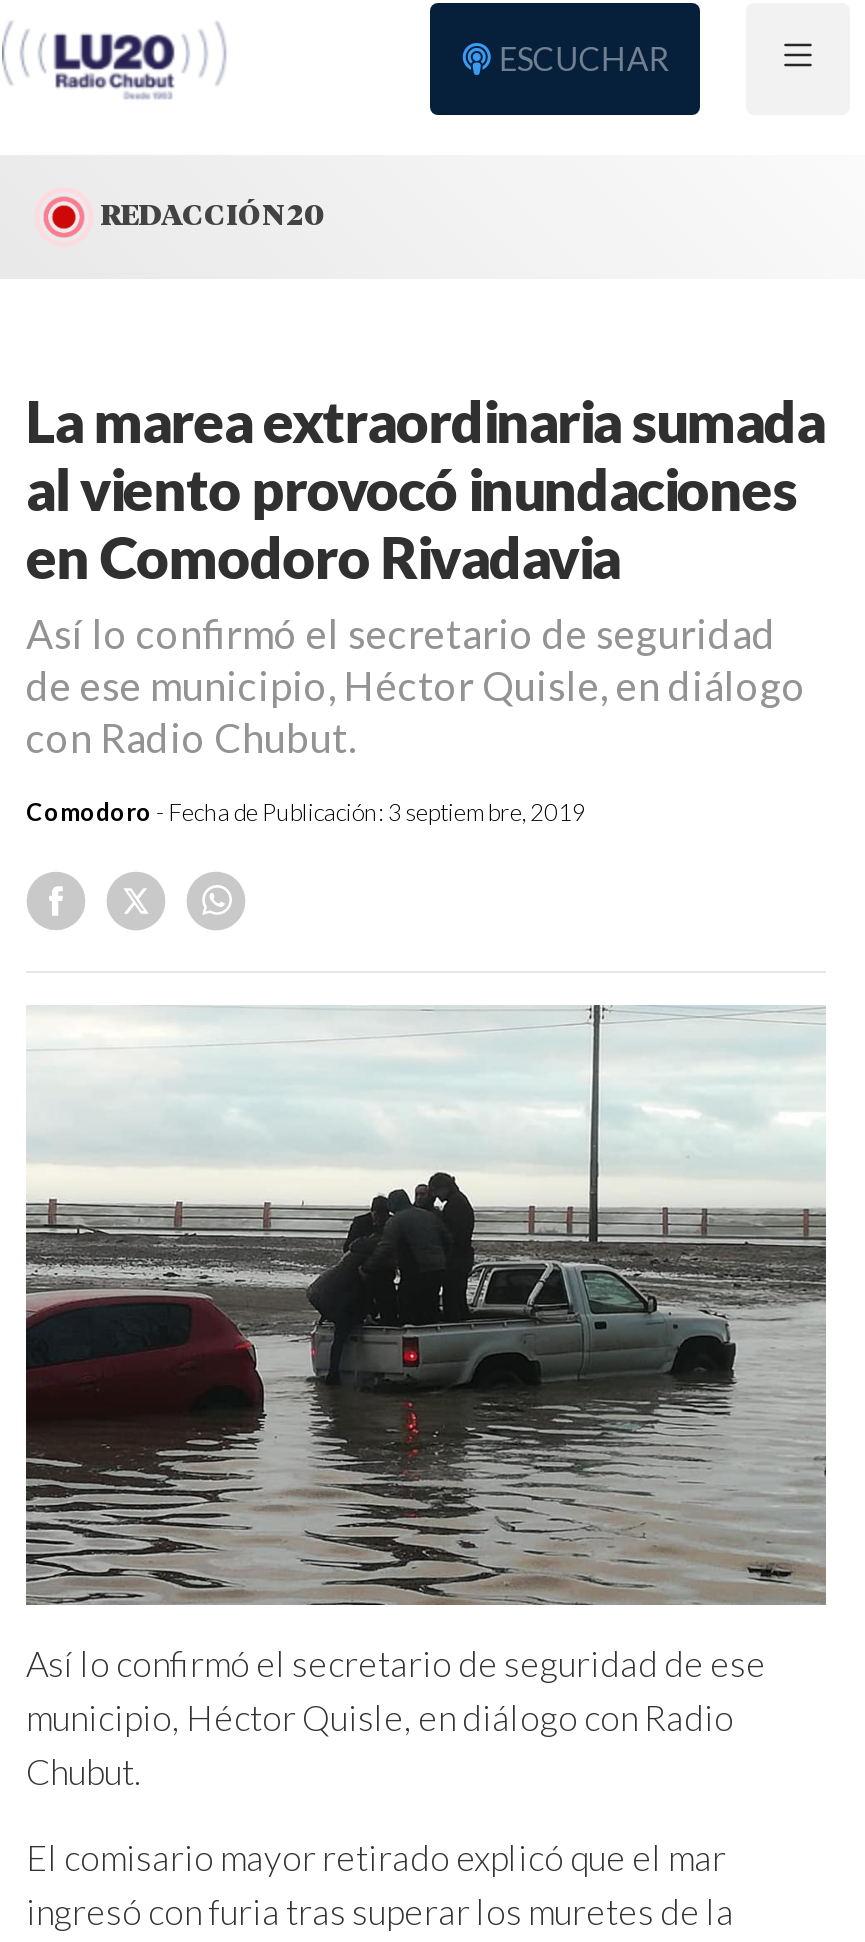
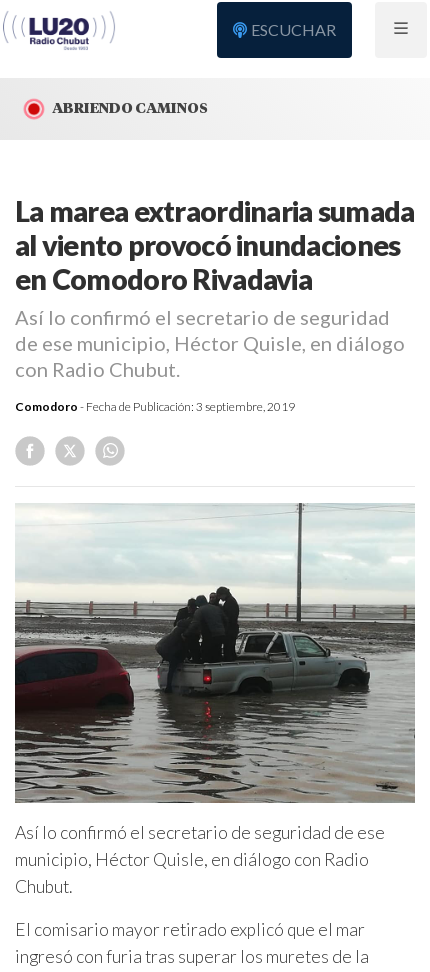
[100,198,326,230] REDACCIÓN 20 -> [52,100,208,116] ABRIENDO CAMINOS

